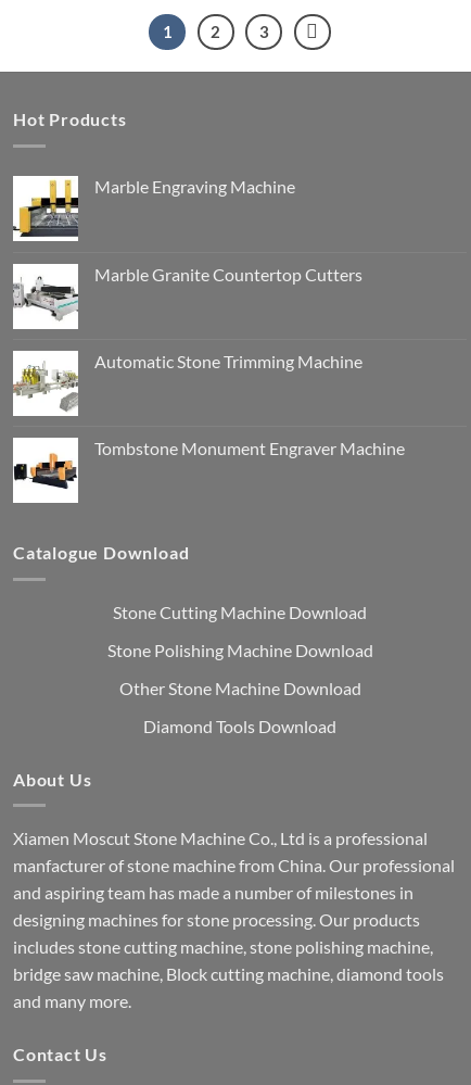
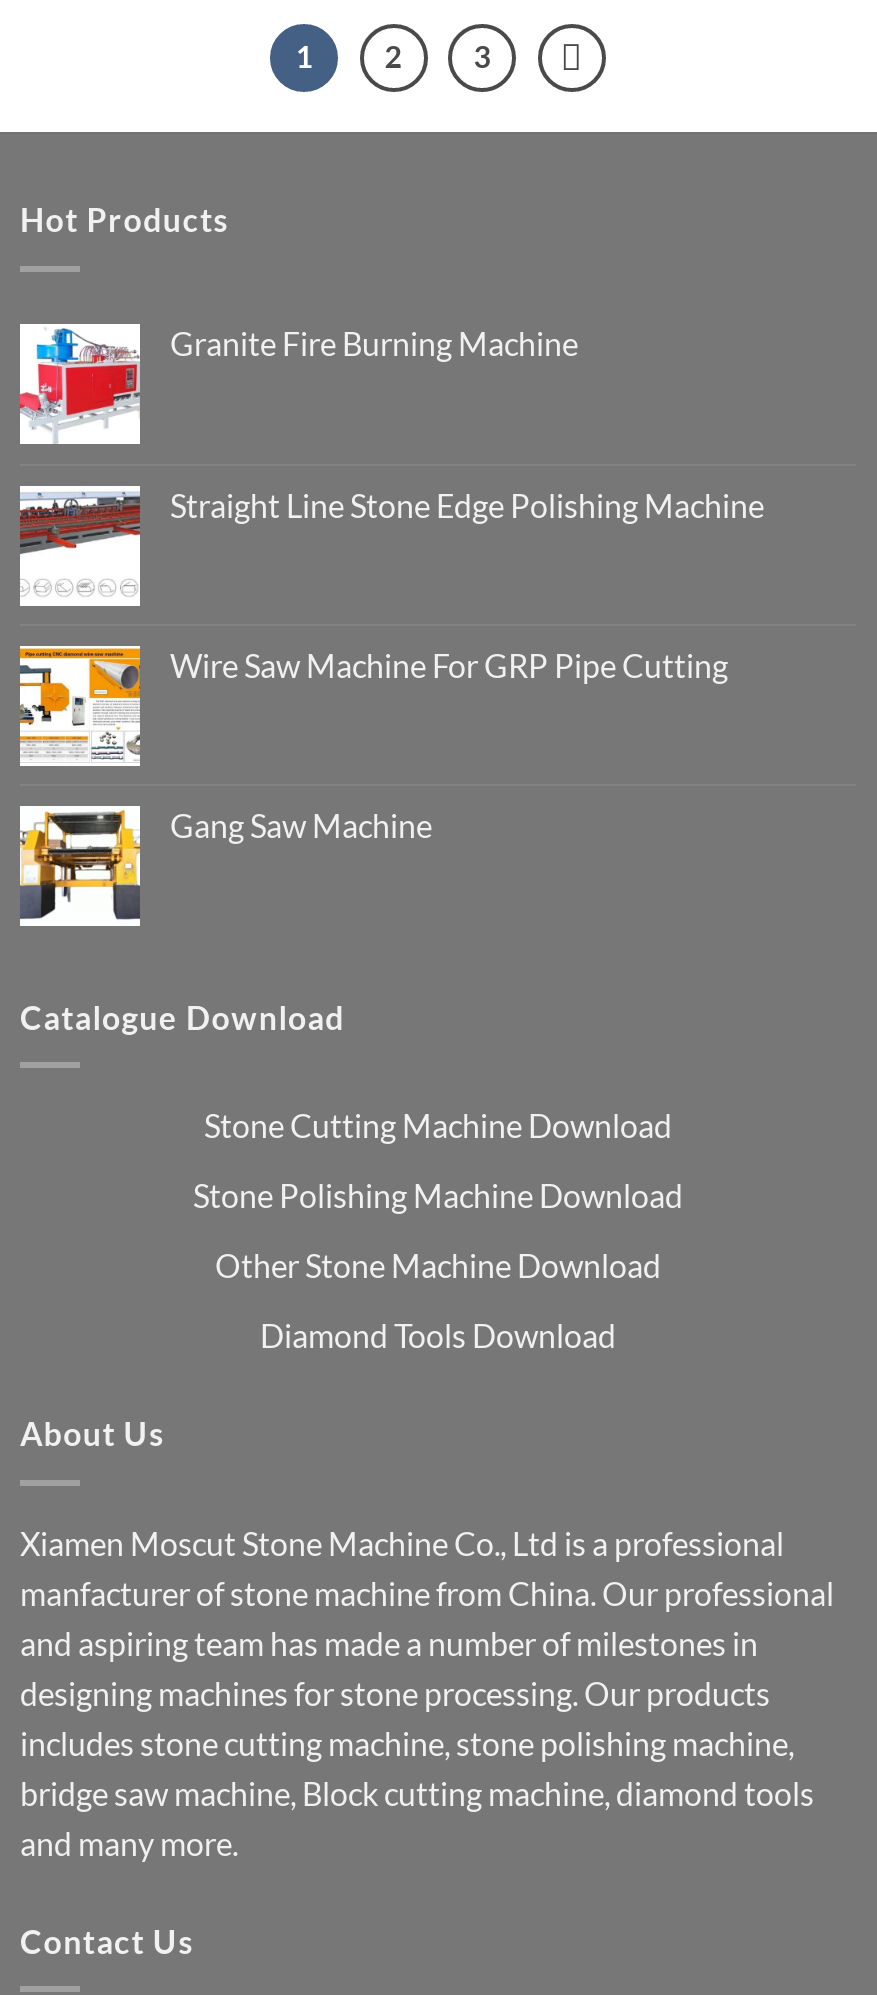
[12,176,295,238] [image] | Marble Engraving Machine -> [18,323,578,445] [image] | Granite Fire Burning Machine
[12,264,362,323] [image] | Marble Granite Countertop Cutters -> [18,485,764,607] [image] | Straight Line Stone Edge Polishing Machine
[12,350,362,414] [image] | Automatic Stone Trimming Machine -> [18,645,728,767] [image] | Wire Saw Machine For GRP Pipe Cutting
[12,438,405,501] [image] | Tombstone Monument Engraver Machine -> [18,805,432,927] [image] | Gang Saw Machine

